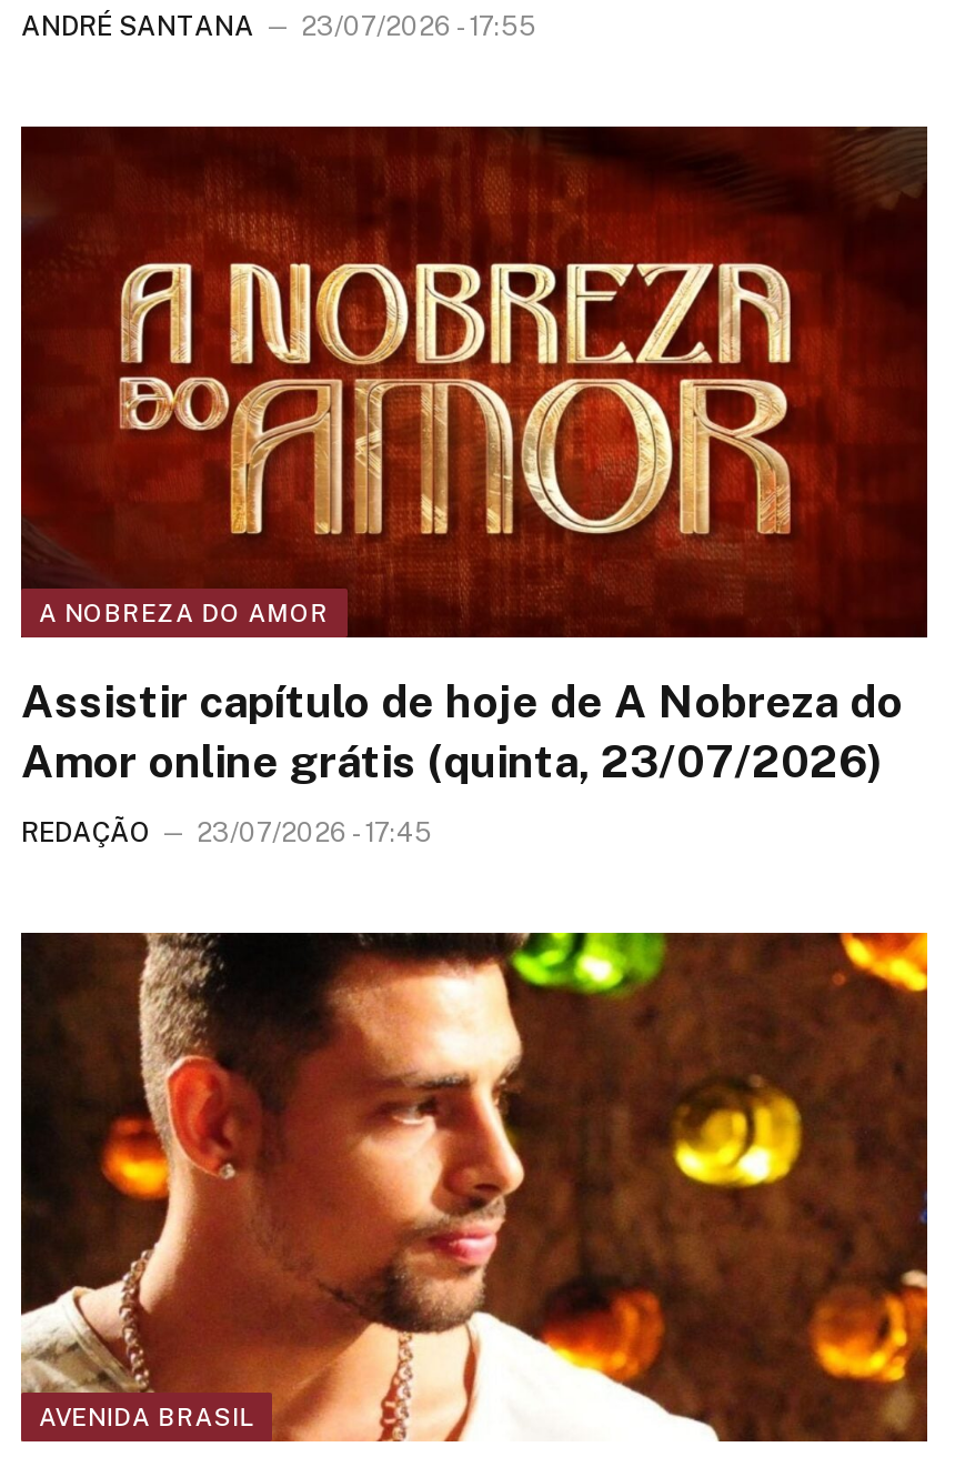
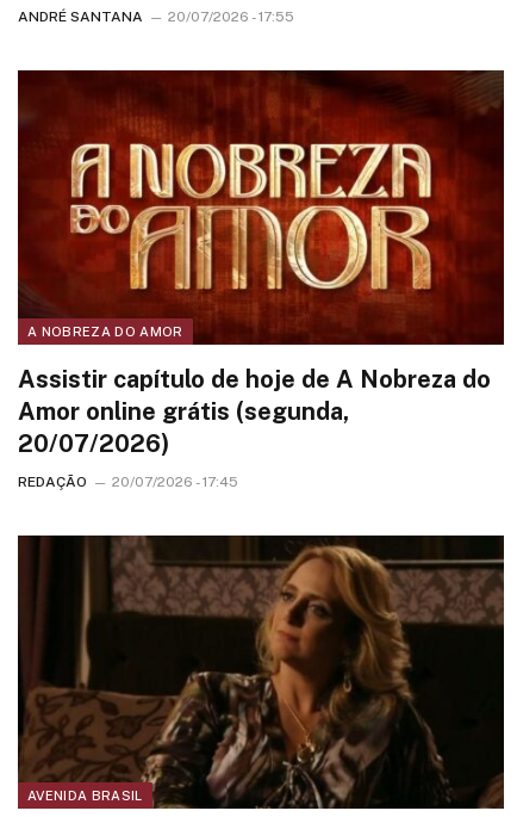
[21,11,536,42] ANDRÉ SANTANA 23/07/2026 - 17:55 -> [18,8,294,25] ANDRÉ SANTANA 20/07/2026 - 17:55
[21,734,883,787] Amor online grátis (quinta, 23/07/2026) -> [18,397,349,457] Amor online grátis (segunda, | 20/07/2026)
[21,816,432,847] REDAÇÃO 23/07/2026 - 17:45 -> [18,473,238,490] REDAÇÃO 20/07/2026 - 17:45
[21,931,929,1444] [image] -> [17,534,505,810] [image]

